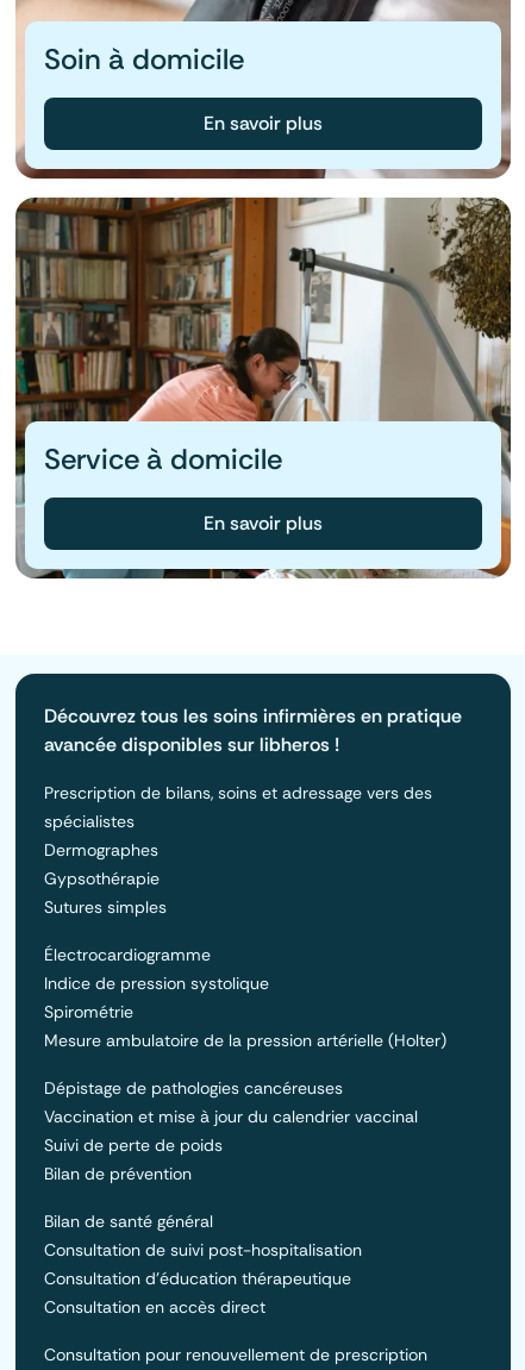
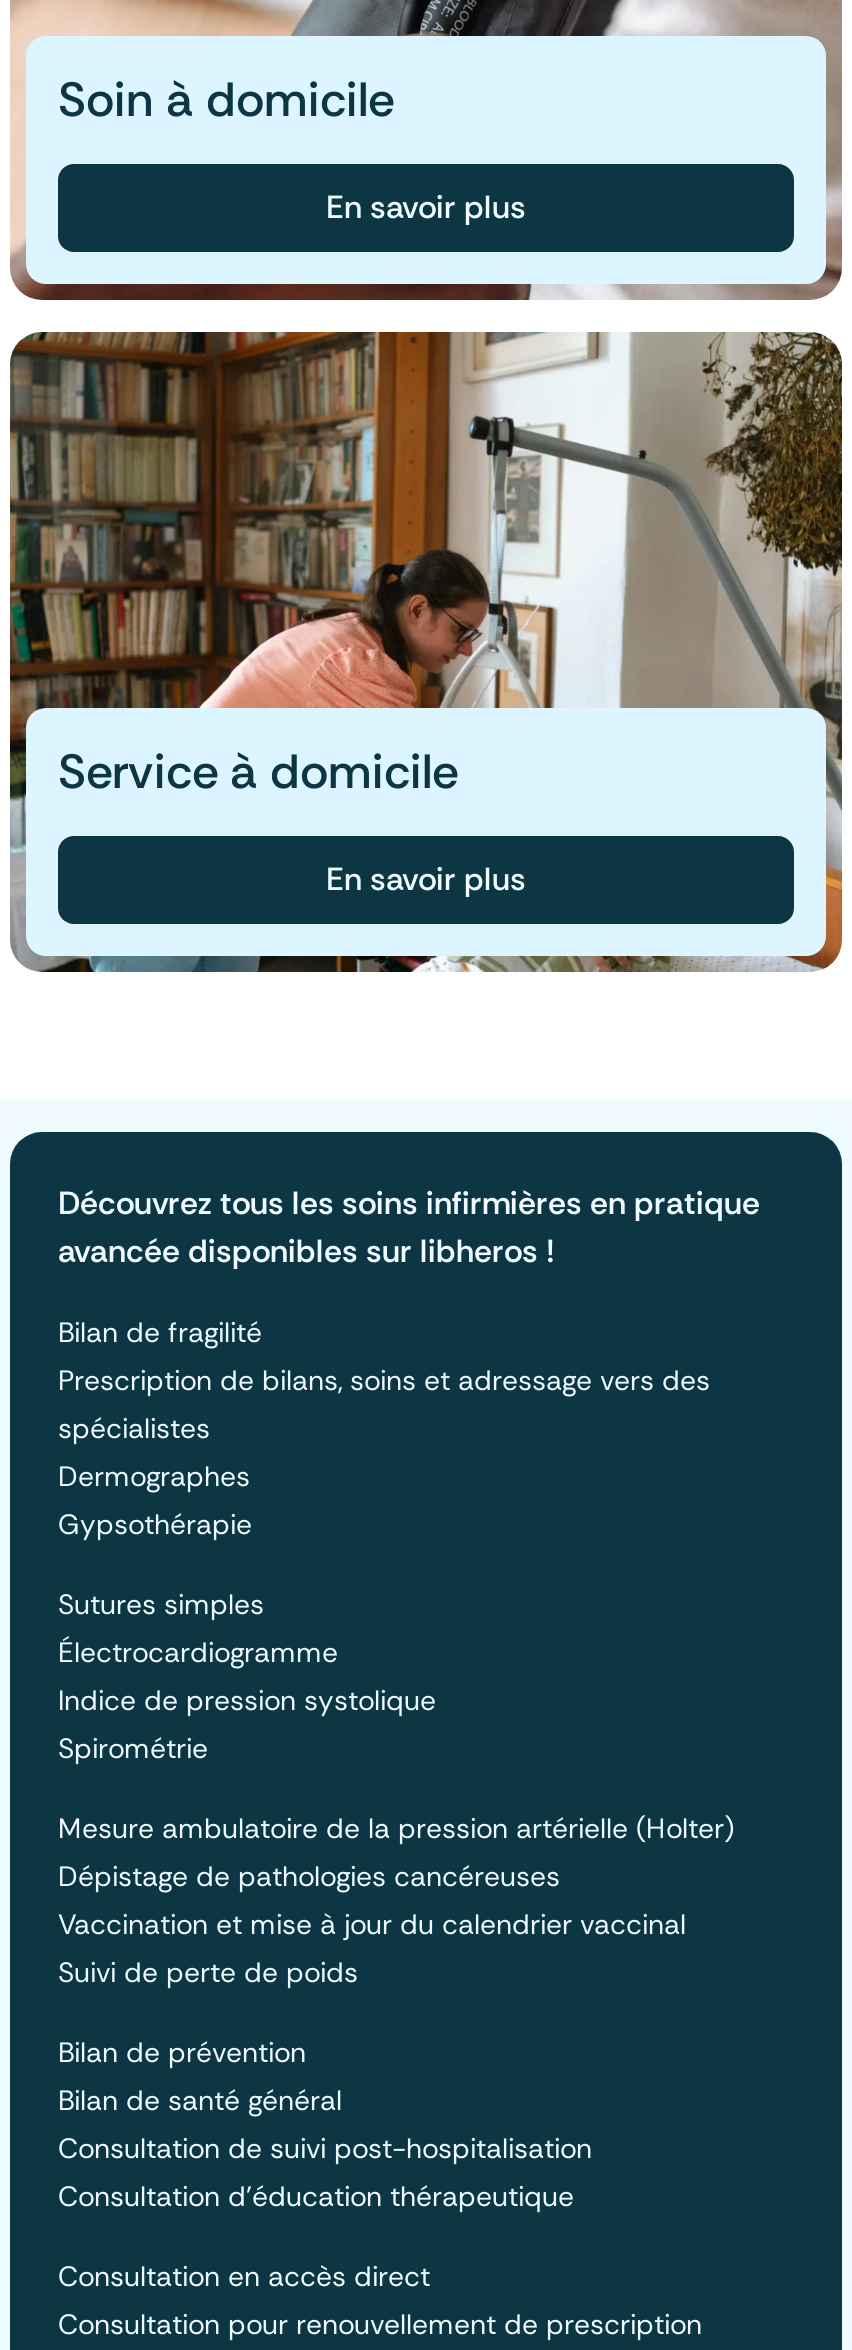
none -> [58,1313,262,1349] Bilan de fragilité
moved [44,896,167,917] -> [58,1585,264,1621]: Sutures simples
moved [44,1029,446,1050] -> [58,1809,734,1845]: Mesure ambulatoire de la pression artérielle (Holter)
moved [44,1162,192,1184] -> [58,2033,306,2069]: Bilan de prévention
moved [44,1296,265,1317] -> [58,2257,430,2293]: Consultation en accès direct

